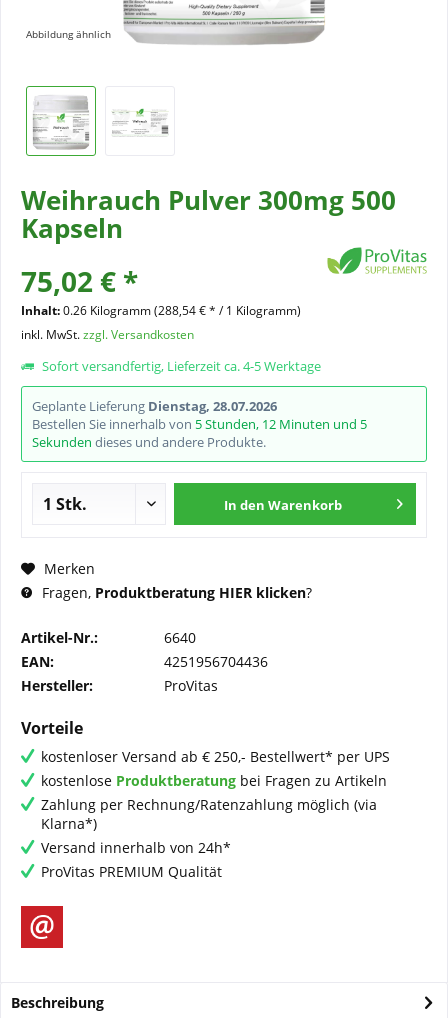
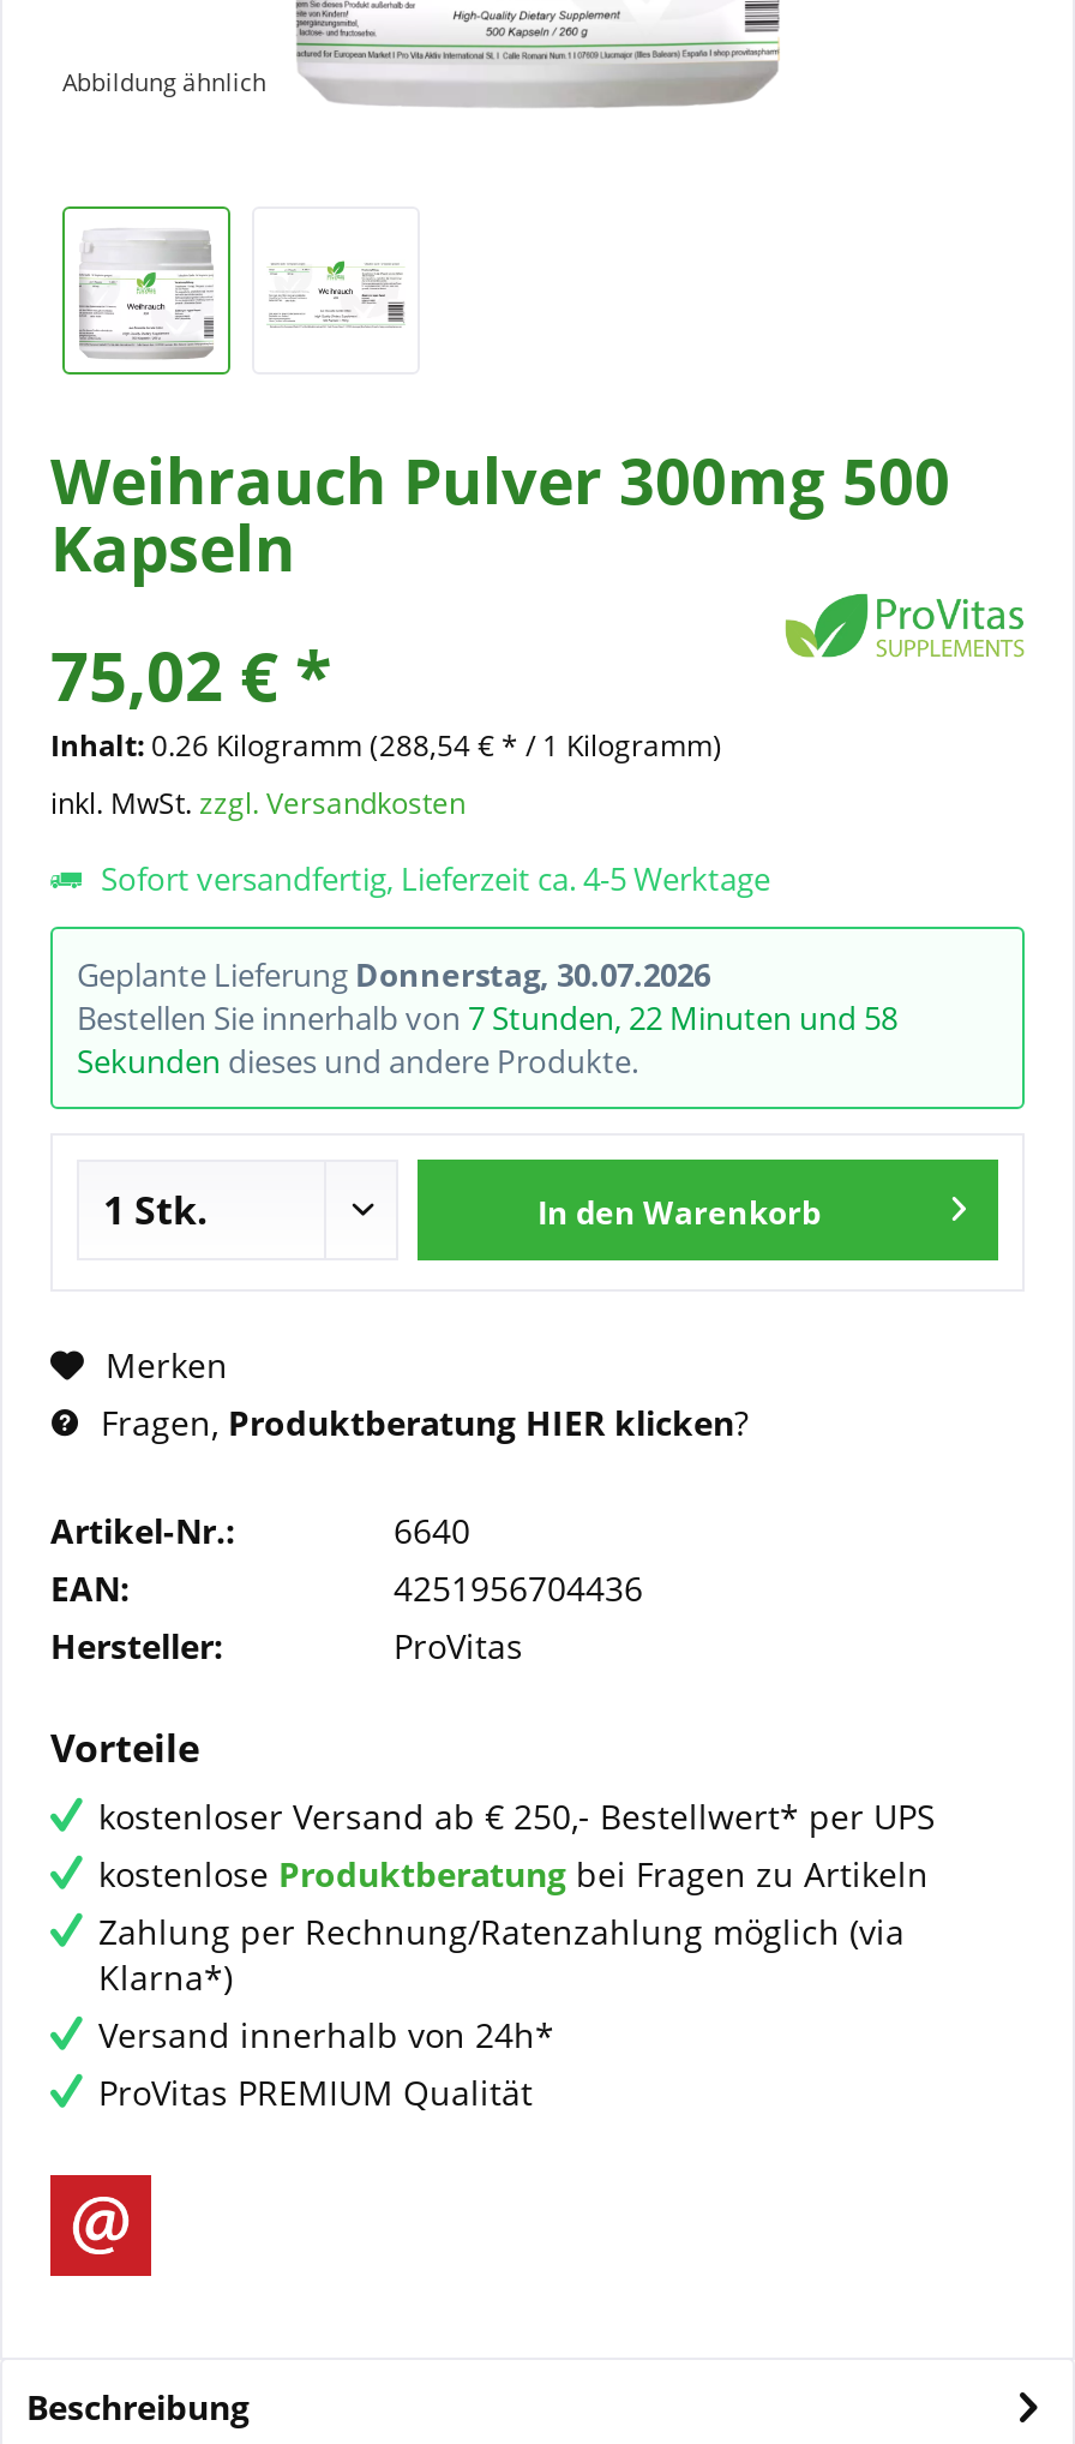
[32,397,277,415] Geplante Lieferung Dienstag, 28.07.2026 -> [77,953,710,996] Geplante Lieferung Donnerstag, 30.07.2026
[32,415,367,433] Bestellen Sie innerhalb von 5 Stunden, 12 Minuten und 5 -> [77,996,897,1040] Bestellen Sie innerhalb von 7 Stunden, 22 Minuten und 58

